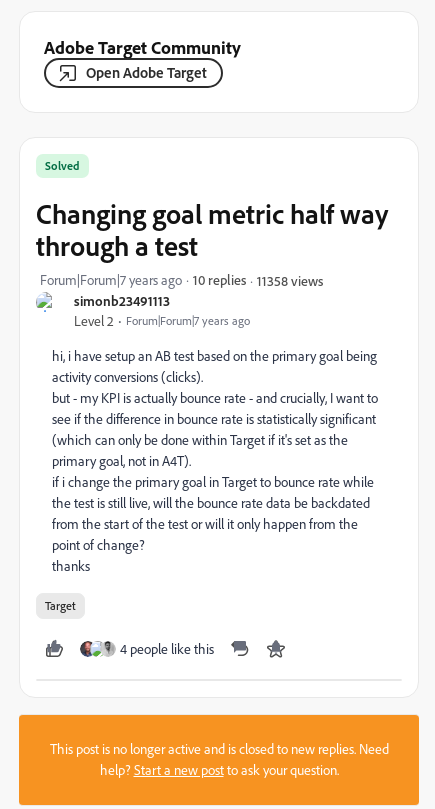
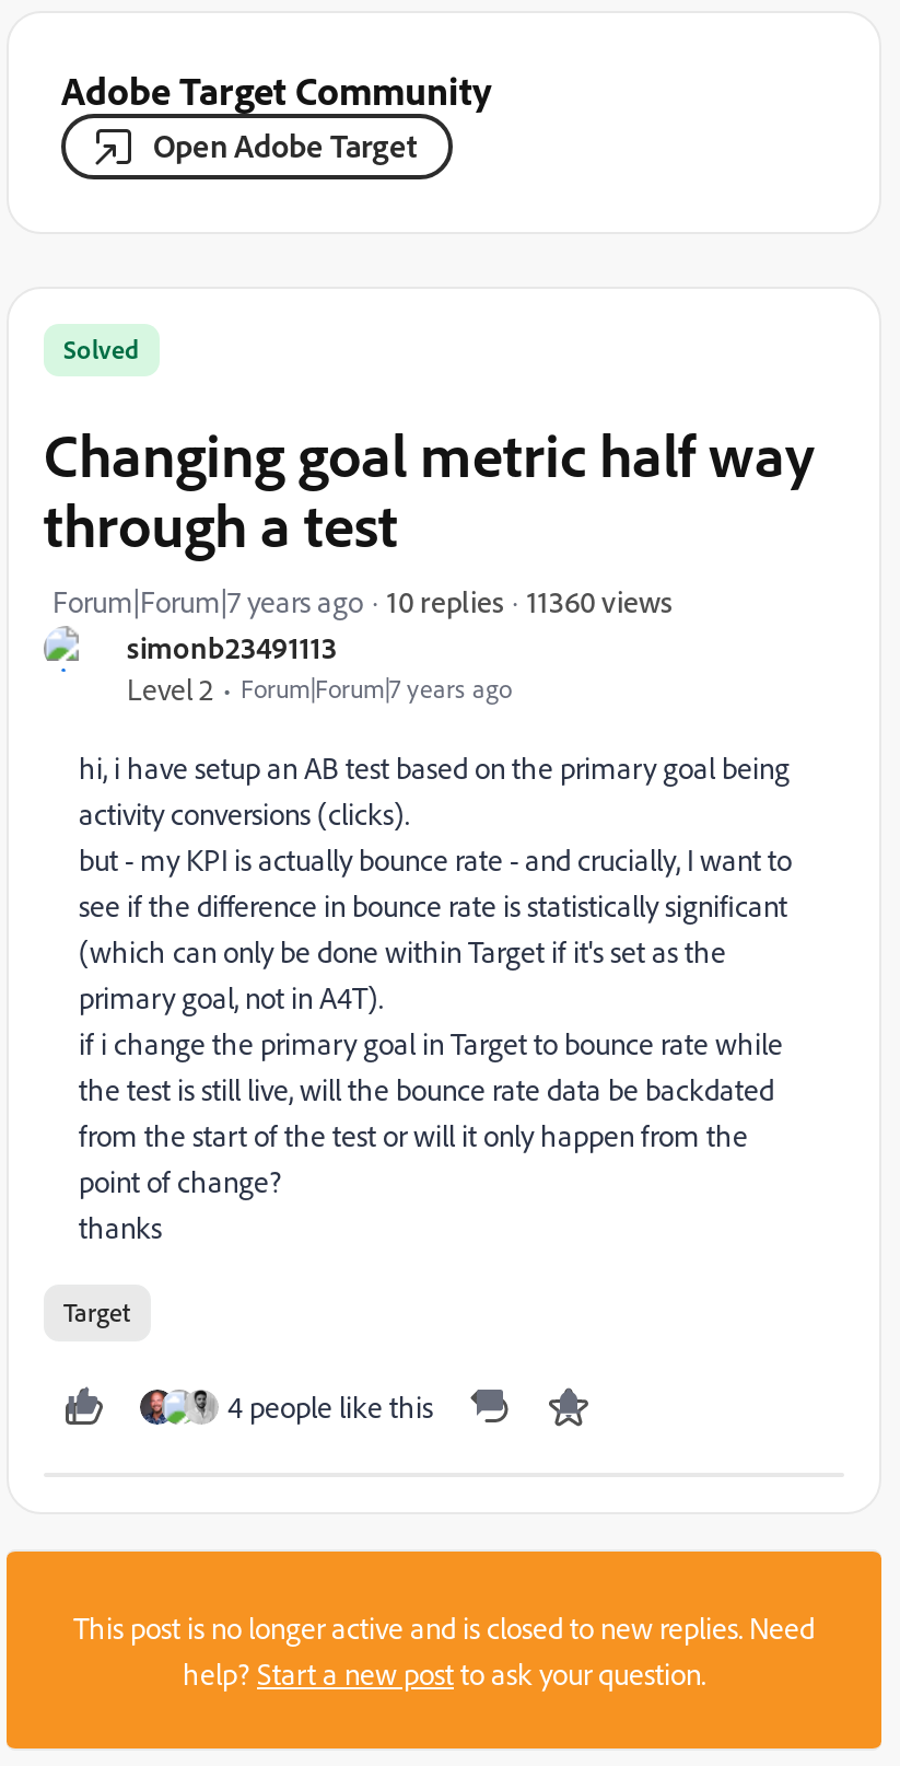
[257,271,323,288] 11358 views -> [527,581,671,618] 11360 views

